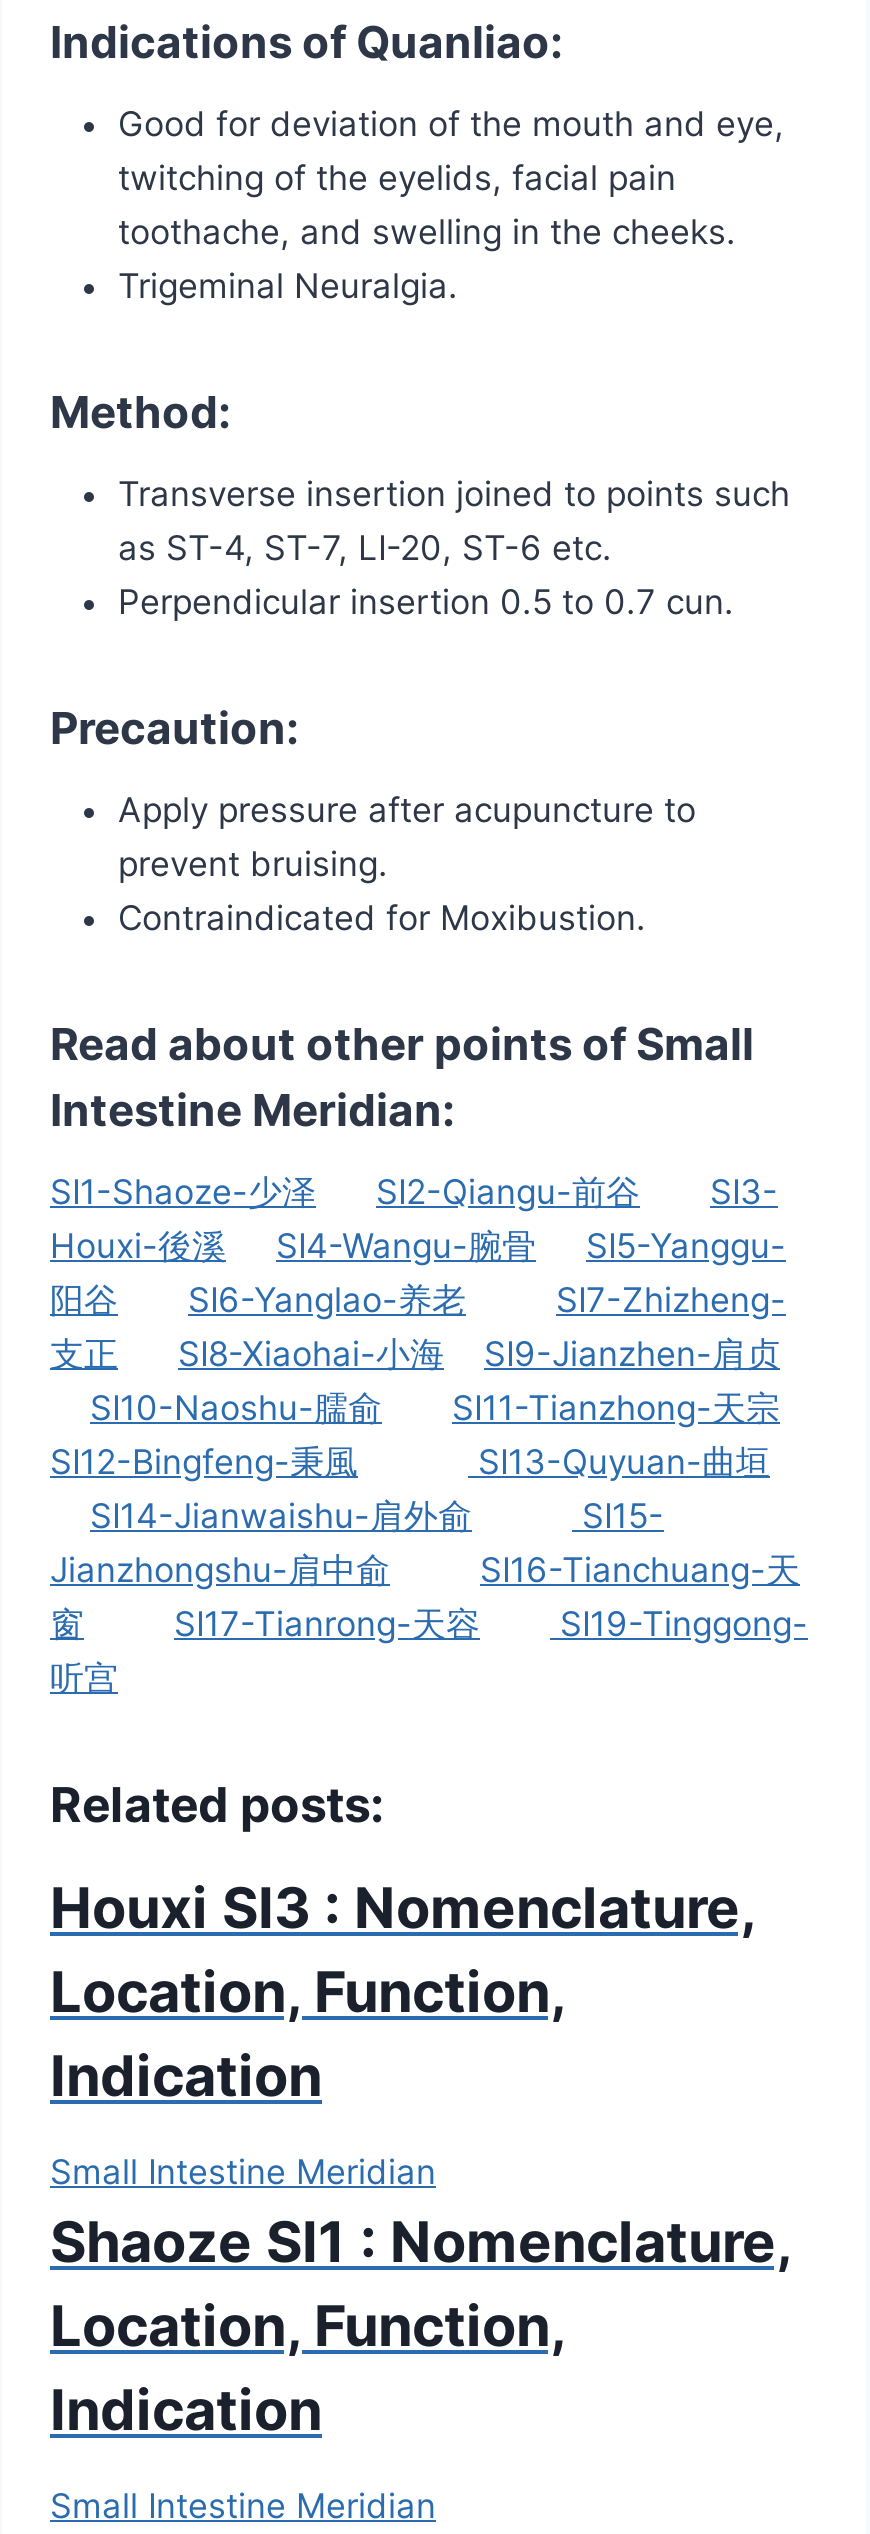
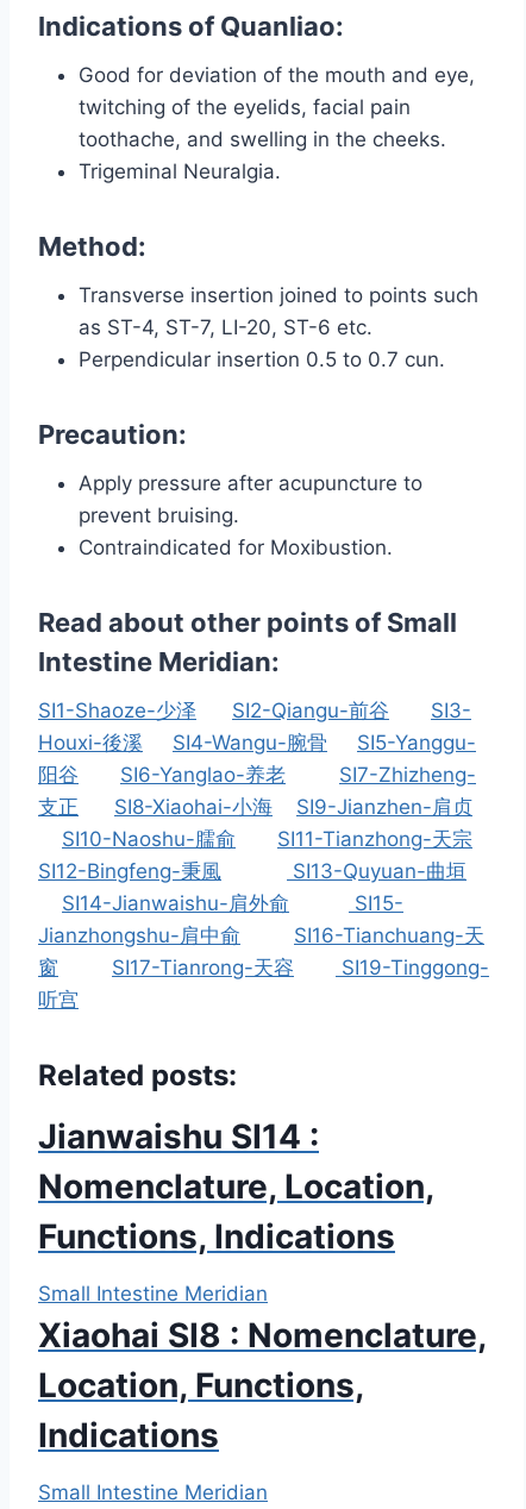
[50,1873,756,2109] Houxi SI3 : Nomenclature, | Location, Function, | Indication -> [38,1116,434,1256] Jianwaishu SI14 : | Nomenclature, Location, | Functions, Indications
[50,2207,792,2443] Shaoze SI1 : Nomenclature, | Location, Function, | Indication -> [38,1314,487,1455] Xiaohai SI8 : Nomenclature, | Location, Functions, | Indications

